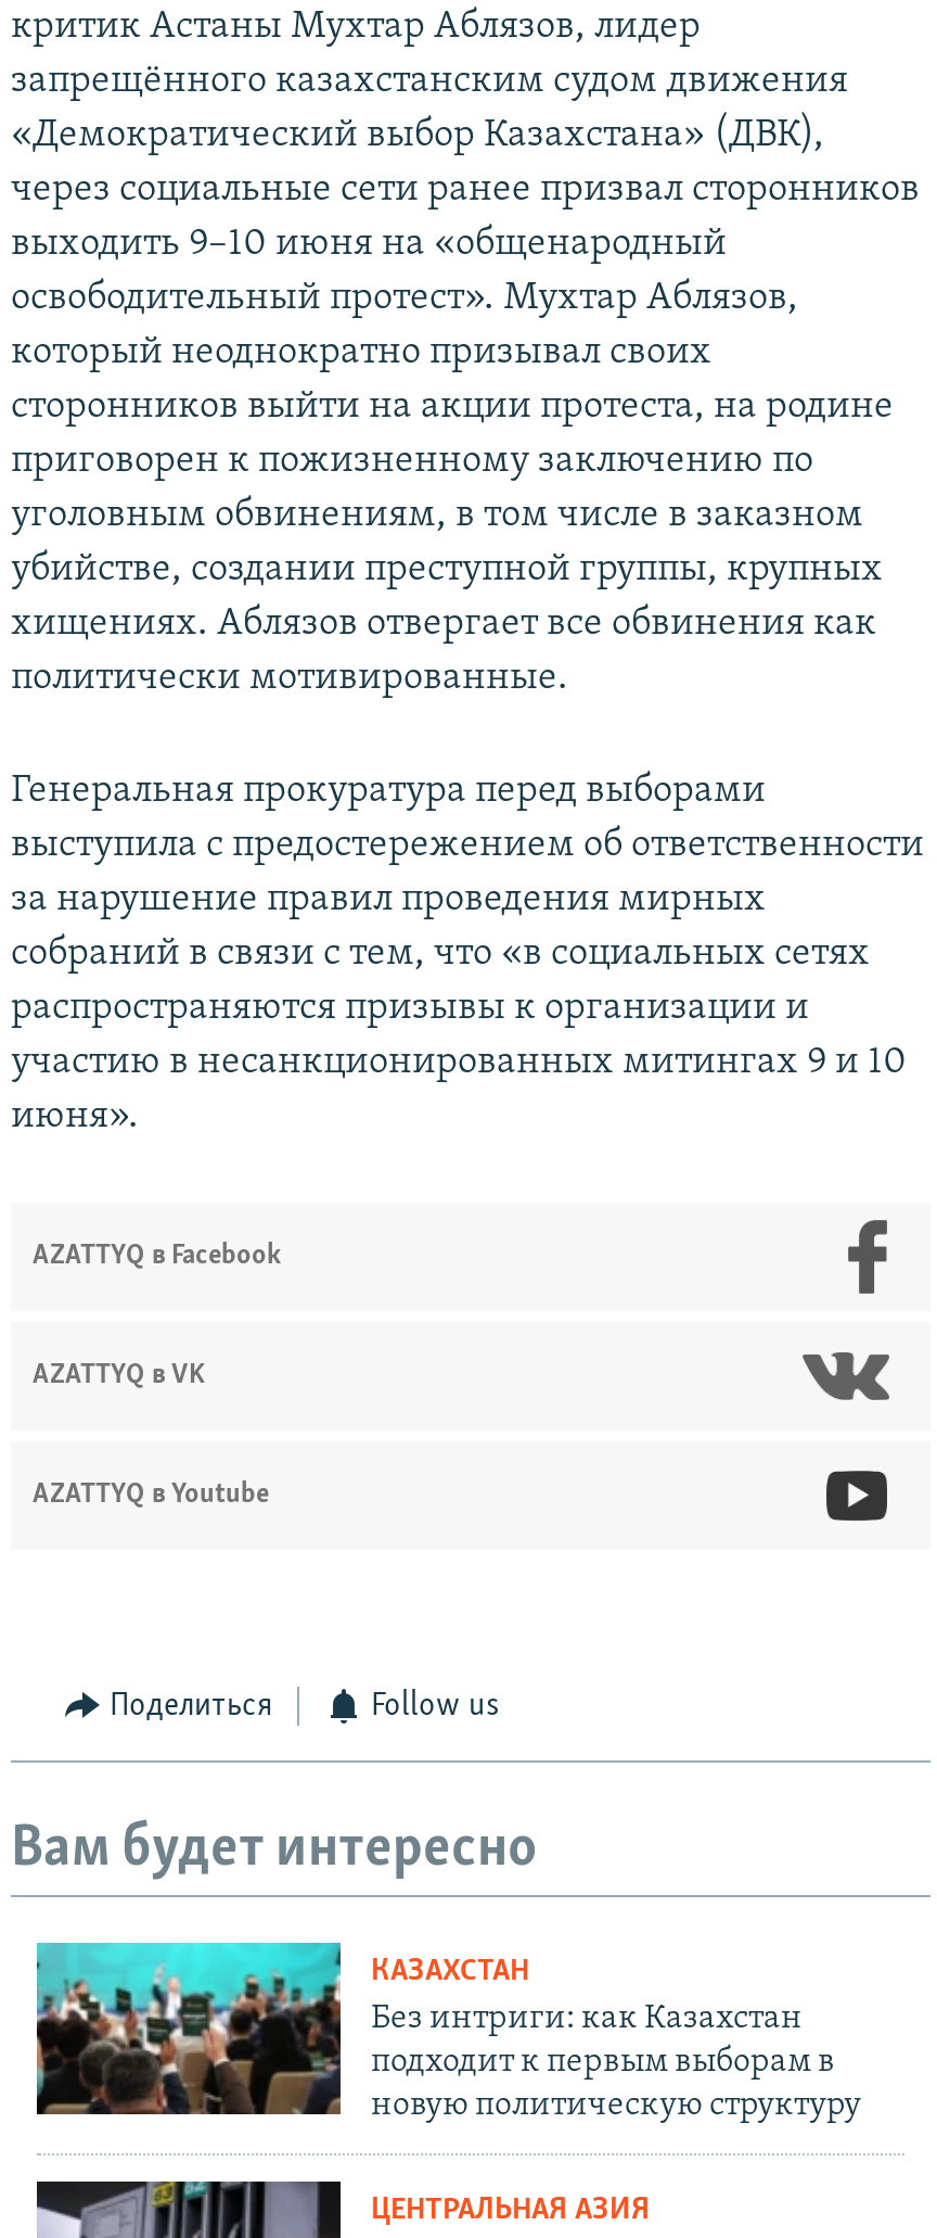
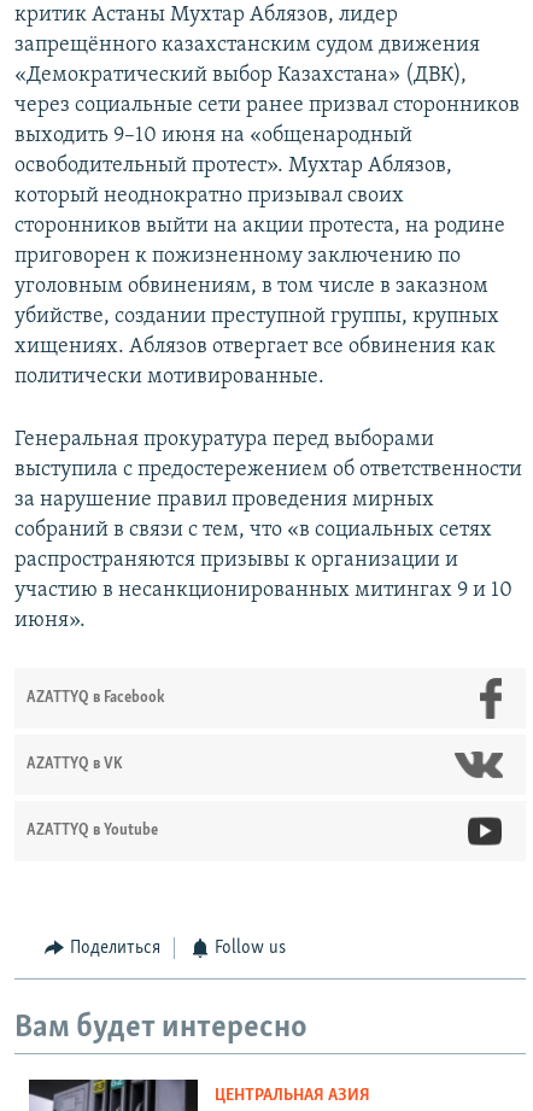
[35,1941,861,2124] [image] | КАЗАХСТАН | Без интриги: как Казахстан | подходит к первым выборам в | новую политическую структуру -> none

